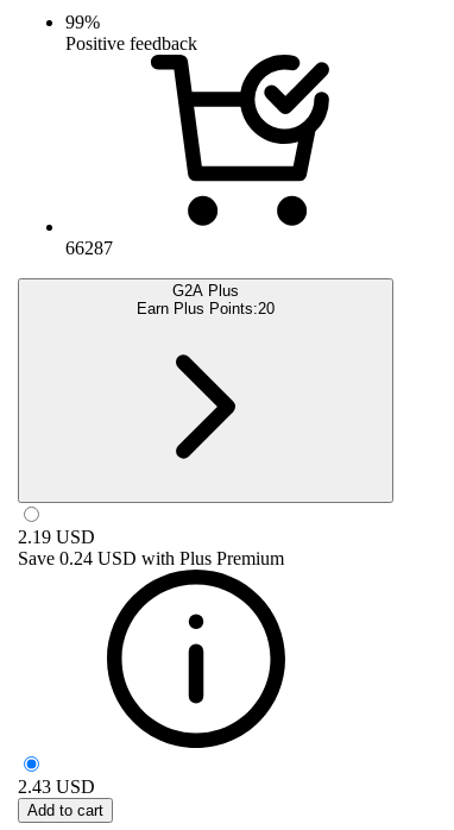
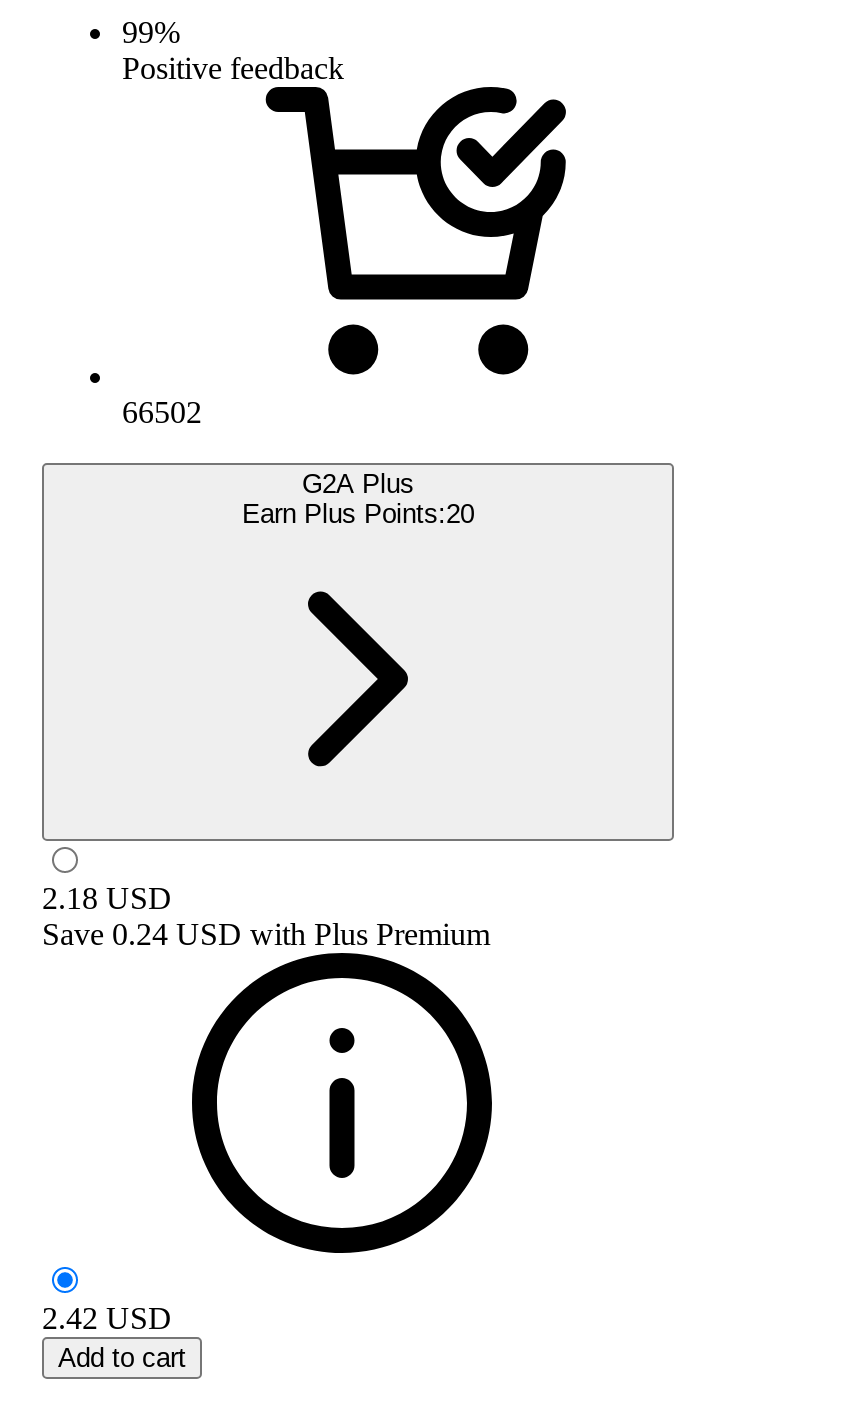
[65,238,113,258] 66287 -> [122,395,202,429] 66502
[18,527,95,547] 2.19 USD -> [42,881,172,915] 2.18 USD
[18,776,95,796] 2.43 USD -> [42,1301,172,1335] 2.42 USD

